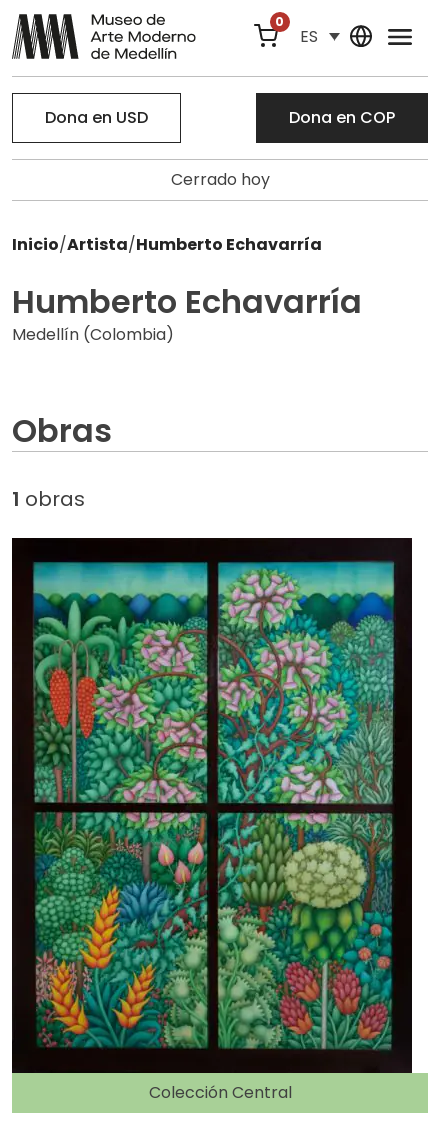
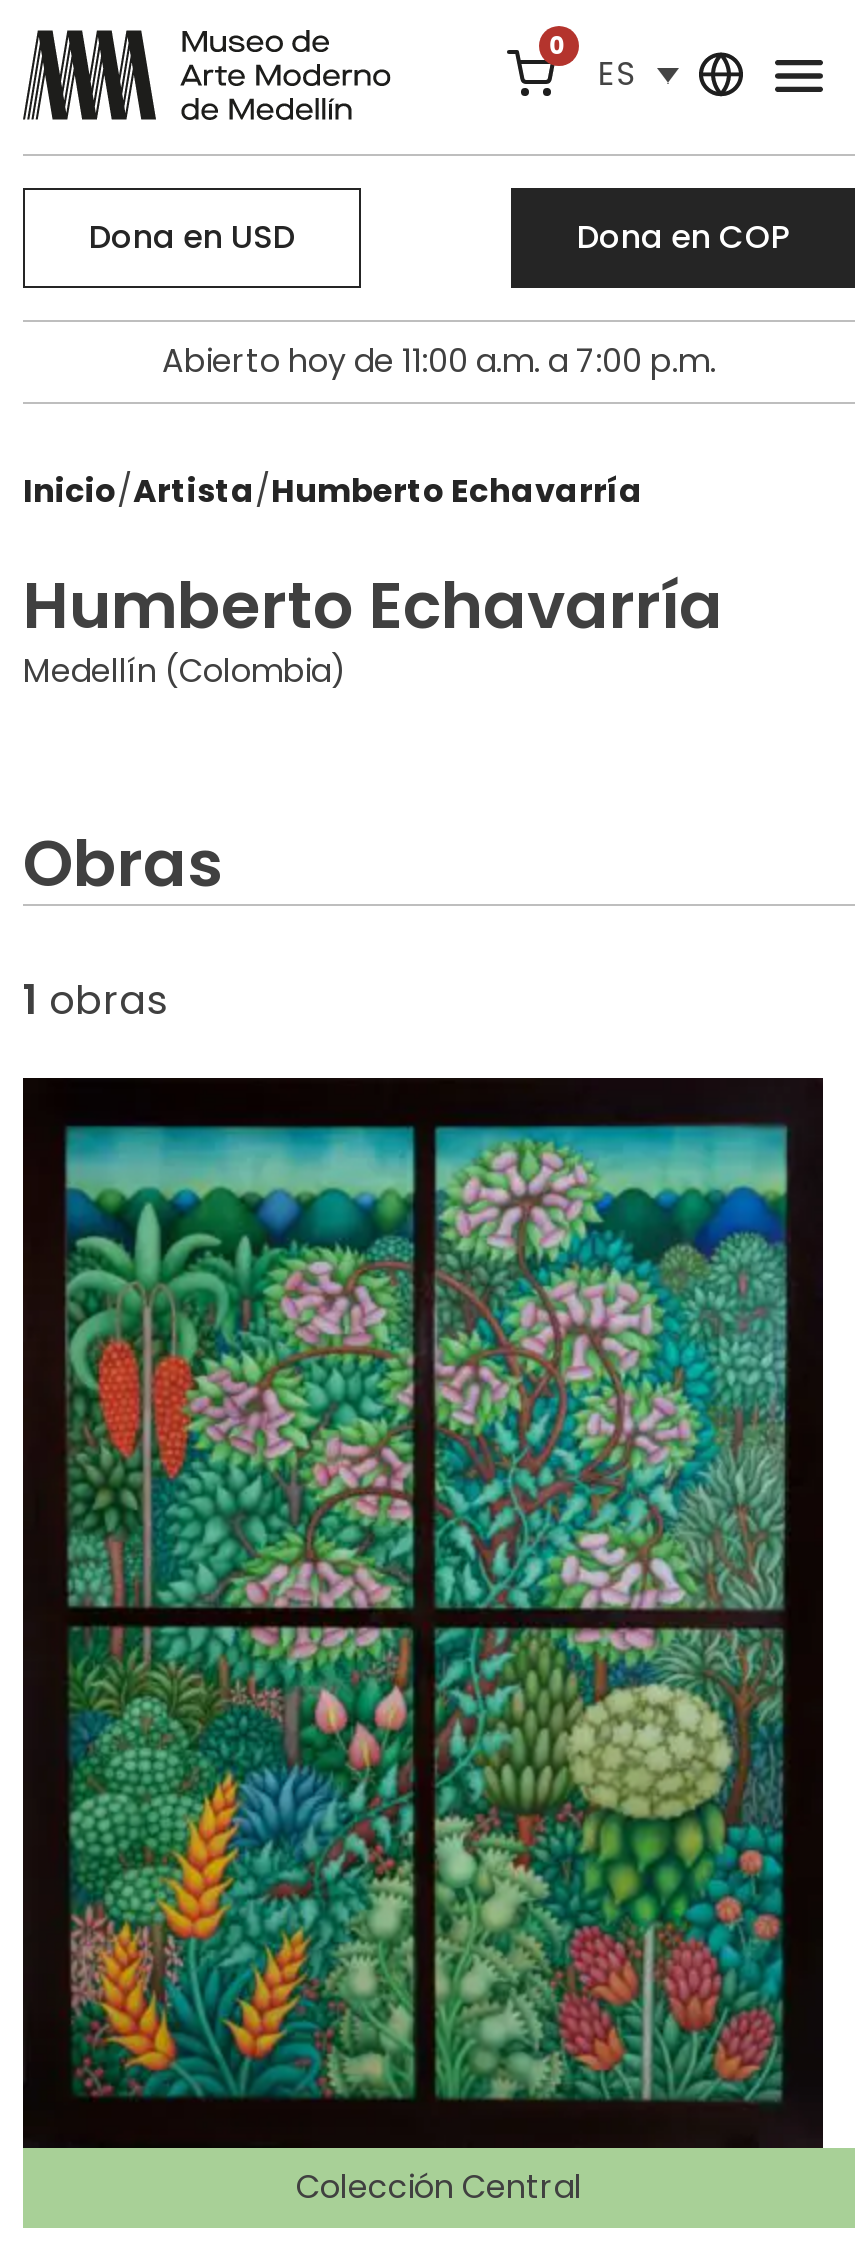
[170,168,269,191] Cerrado hoy -> [162,338,716,384] Abierto hoy de 11:00 a.m. a 7:00 p.m.

